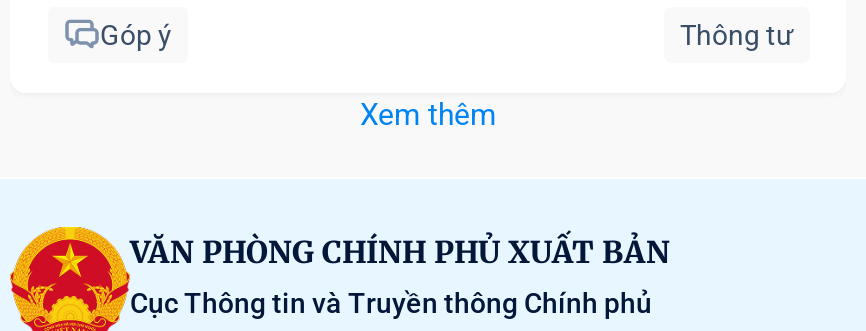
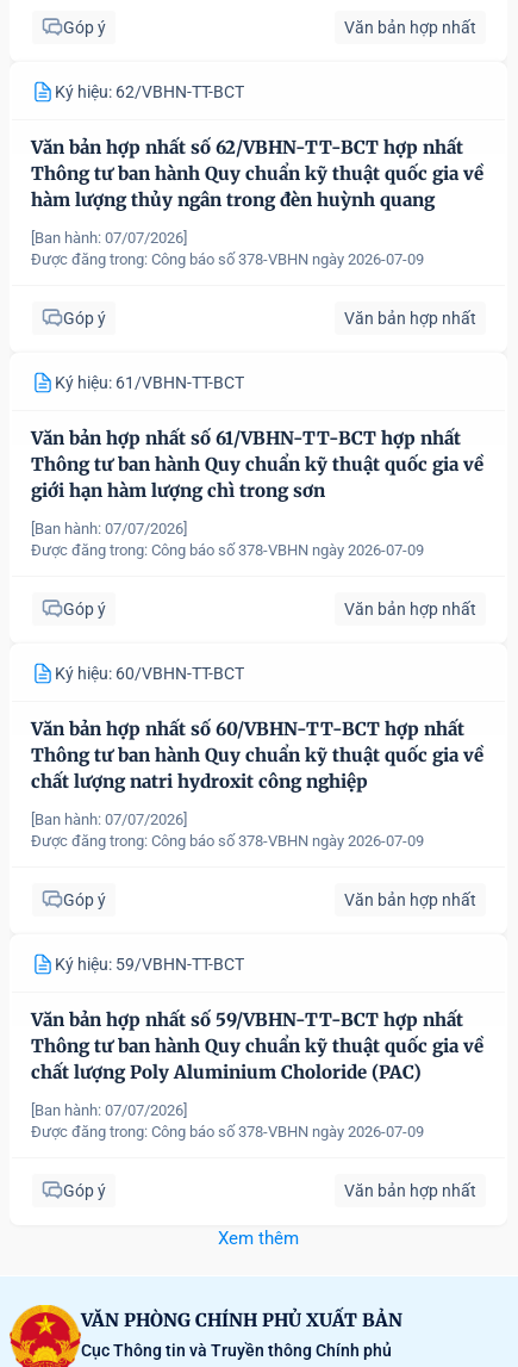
[680,20,794,52] Thông tư -> [31,18,483,1201] Văn bản hợp nhất | Ký hiệu: 62/VBHN-TT-BCT | Văn bản hợp nhất số 62/VBHN-TT-BCT hợp nhất | Thông tư ban hành Quy chuẩn kỹ thuật quốc gia về | hàm lượng thủy ngân trong đèn huỳnh quang | [Ban hành: 07/07/2026] | Được đăng trong: Công báo số 378-VBHN ngày 2026-07-09 | Góp ý | Văn bản hợp nhất | Ký hiệu: 61/VBHN-TT-BCT | Văn bản hợp nhất số 61/VBHN-TT-BCT hợp nhất | Thông tư ban hành Quy chuẩn kỹ thuật quốc gia về | giới hạn hàm lượng chì trong sơn | [Ban hành: 07/07/2026] | Được đăng trong: Công báo số 378-VBHN ngày 2026-07-09 | Góp ý | Văn bản hợp nhất | Ký hiệu: 60/VBHN-TT-BCT | Văn bản hợp nhất số 60/VBHN-TT-BCT hợp nhất | Thông tư ban hành Quy chuẩn kỹ thuật quốc gia về | chất lượng natri hydroxit công nghiệp | [Ban hành: 07/07/2026] | Được đăng trong: Công báo số 378-VBHN ngày 2026-07-09 | Góp ý | Văn bản hợp nhất | Ký hiệu: 59/VBHN-TT-BCT | Văn bản hợp nhất số 59/VBHN-TT-BCT hợp nhất | Thông tư ban hành Quy chuẩn kỹ thuật quốc gia về | chất lượng Poly Aluminium Choloride (PAC) | [Ban hành: 07/07/2026] | Được đăng trong: Công báo số 378-VBHN ngày 2026-07-09 | Góp ý | Văn bản hợp nhất

